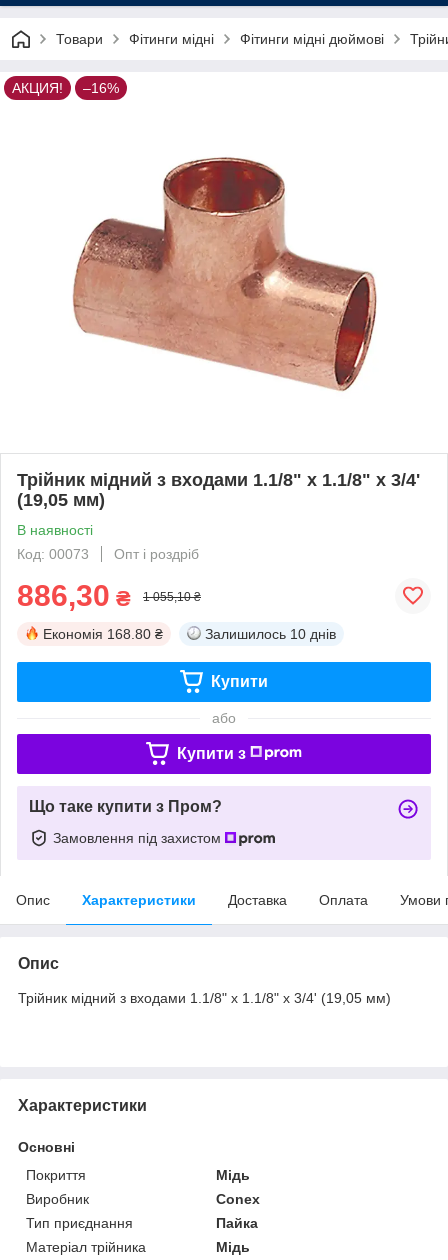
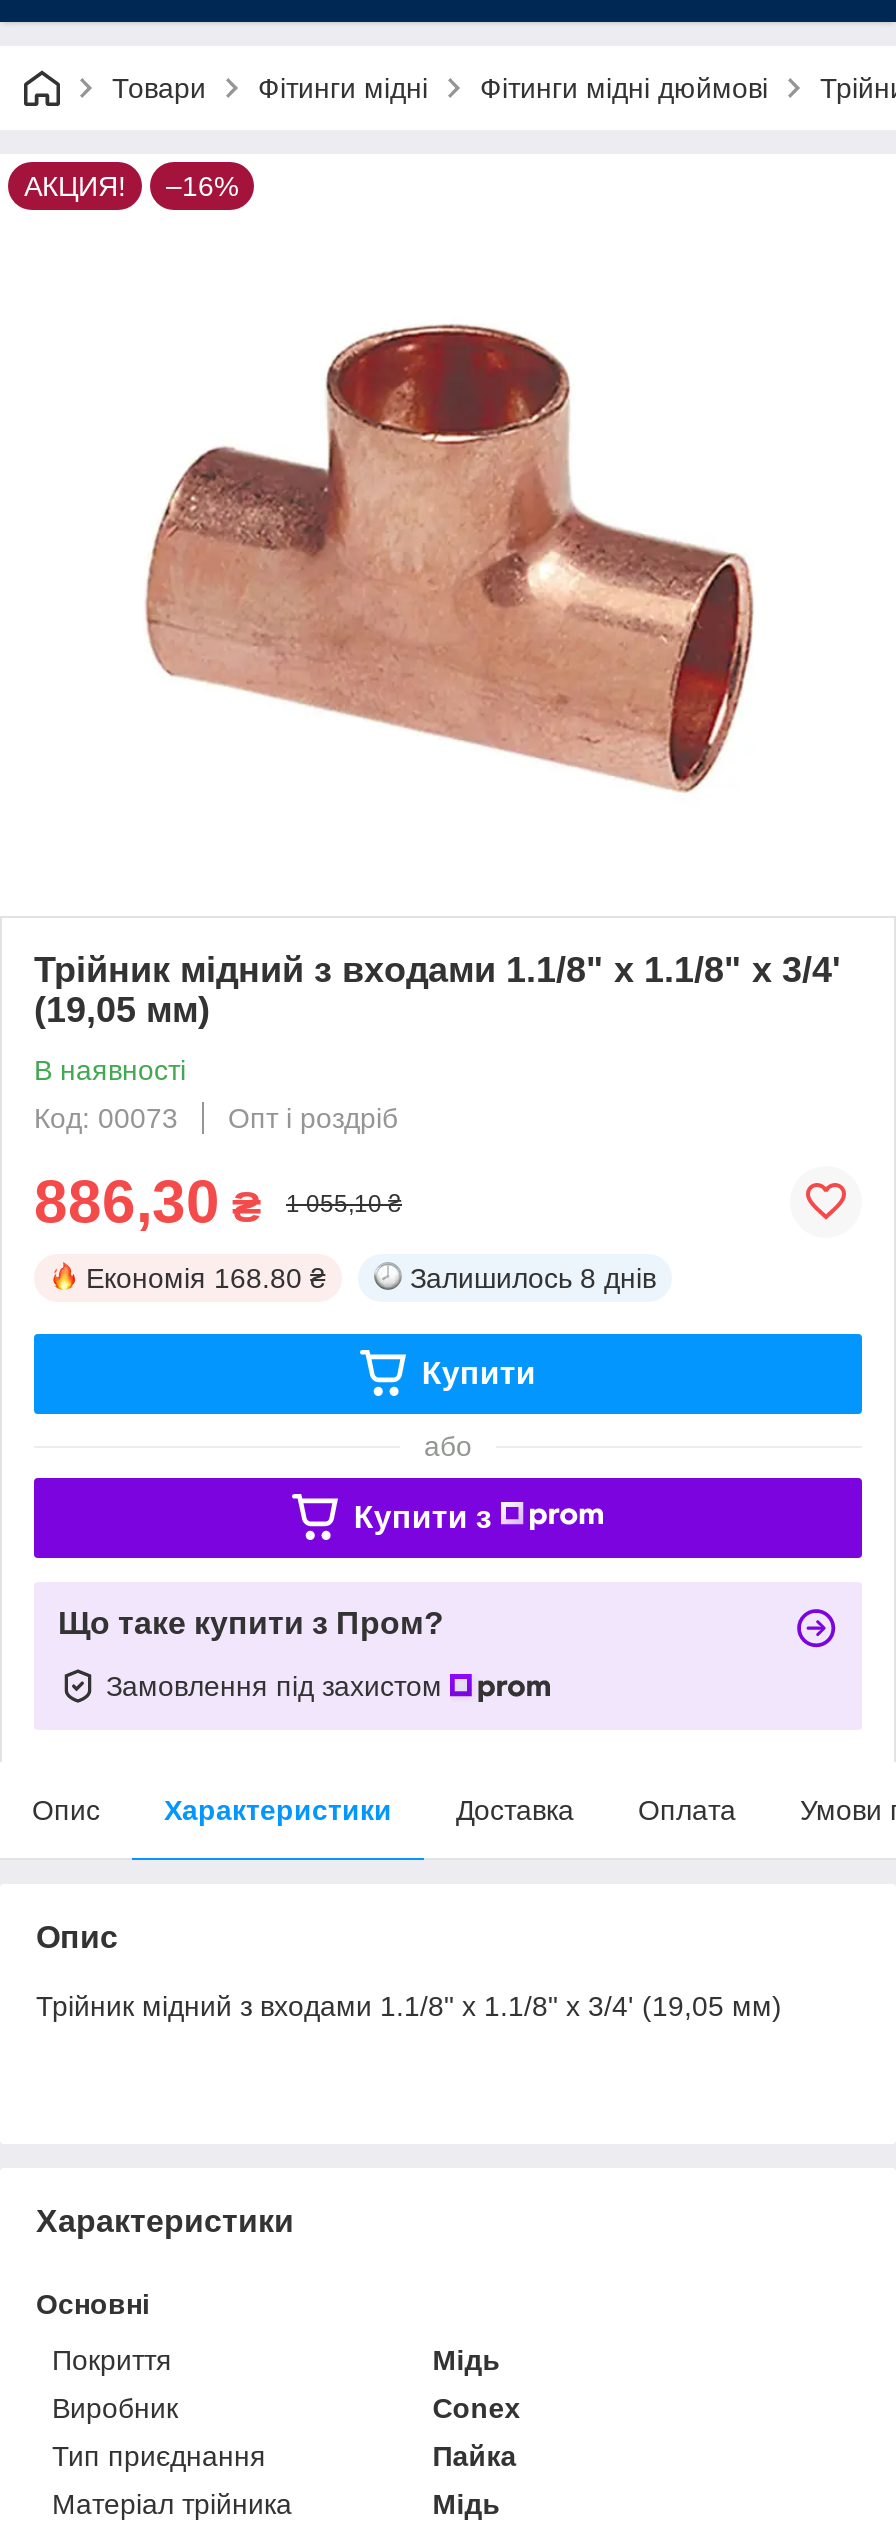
[205,626,336,642] Залишилось 10 днів -> [410,1262,656,1294] Залишилось 8 днів

